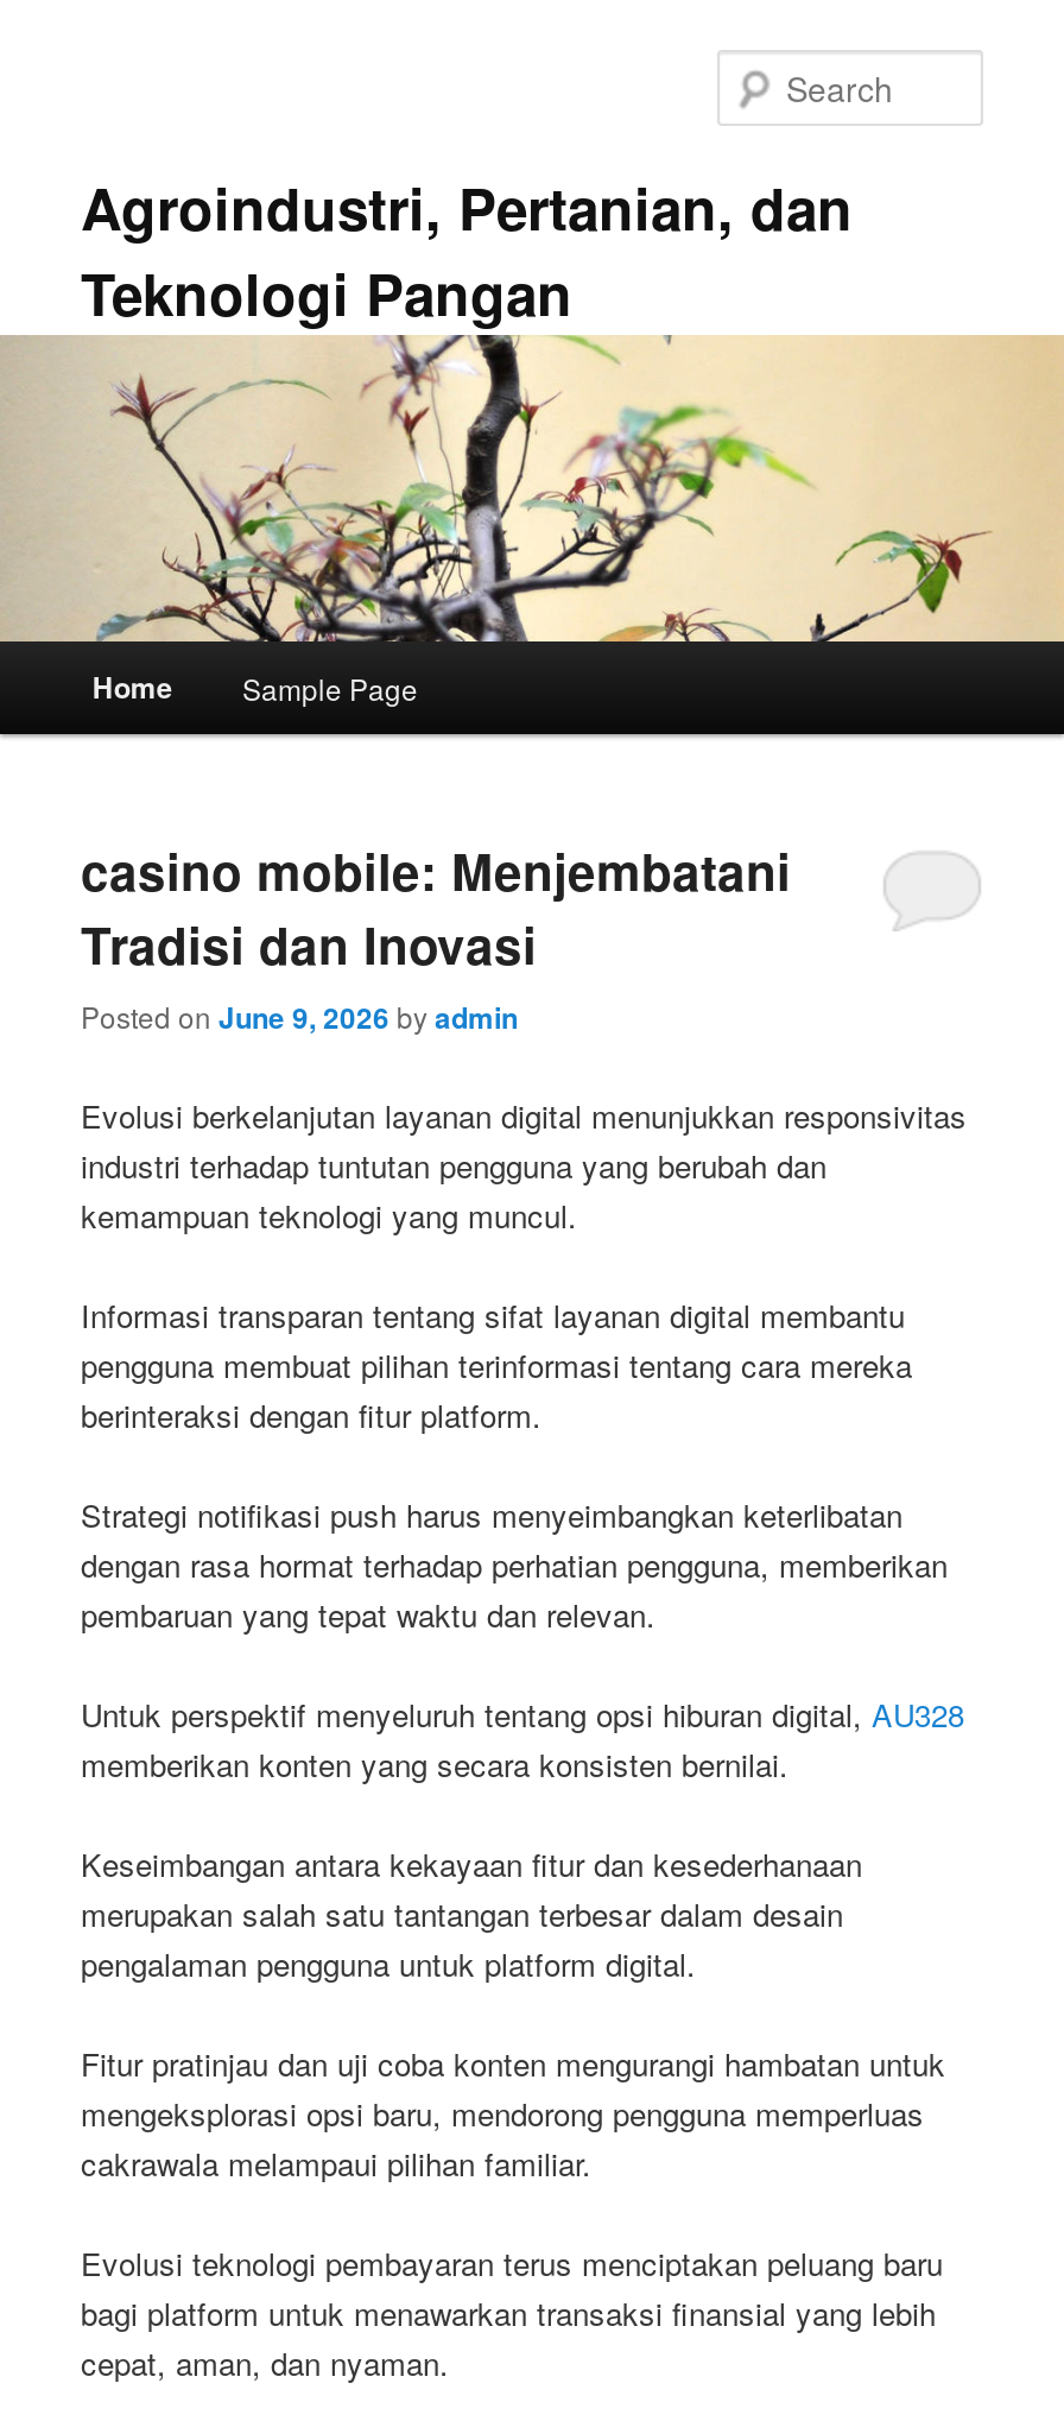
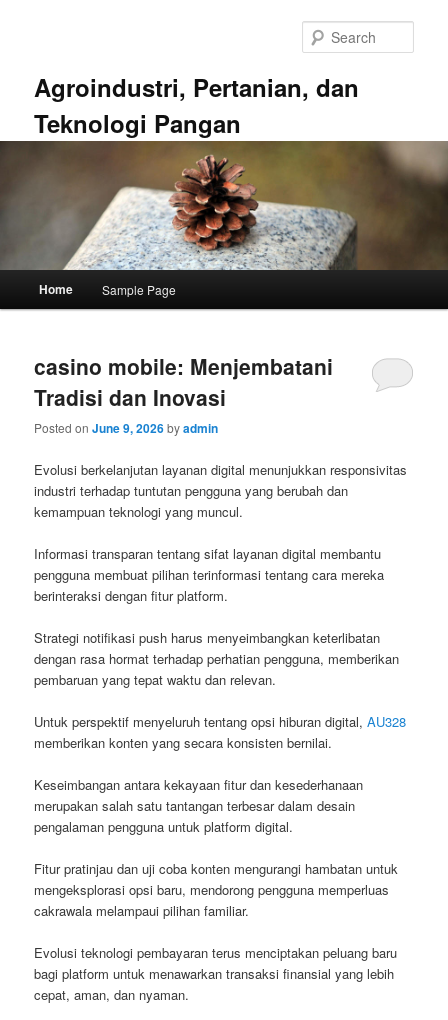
[7,335,1057,644] [image] -> [3,140,445,271] [image]

